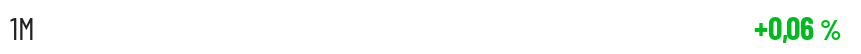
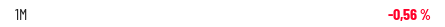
[754,8,842,46] +0,06% -> [388,4,431,23] -0,56%

